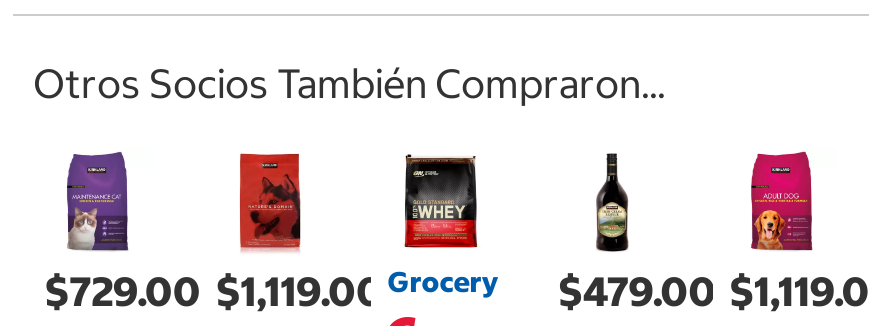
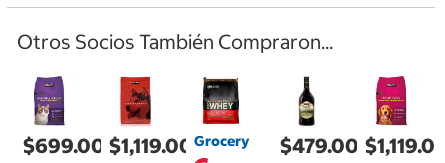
[45,266,201,316] $729.00 -> [23,133,105,158] $699.00

